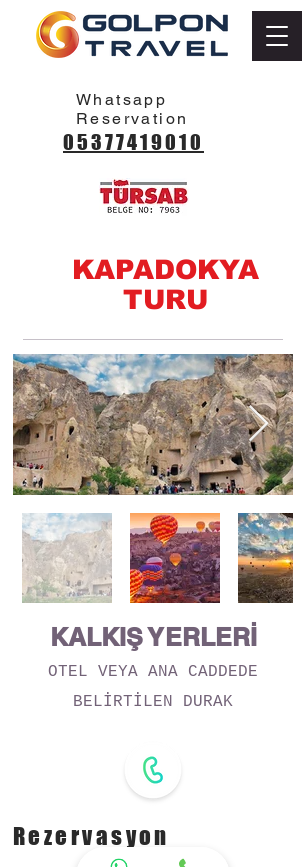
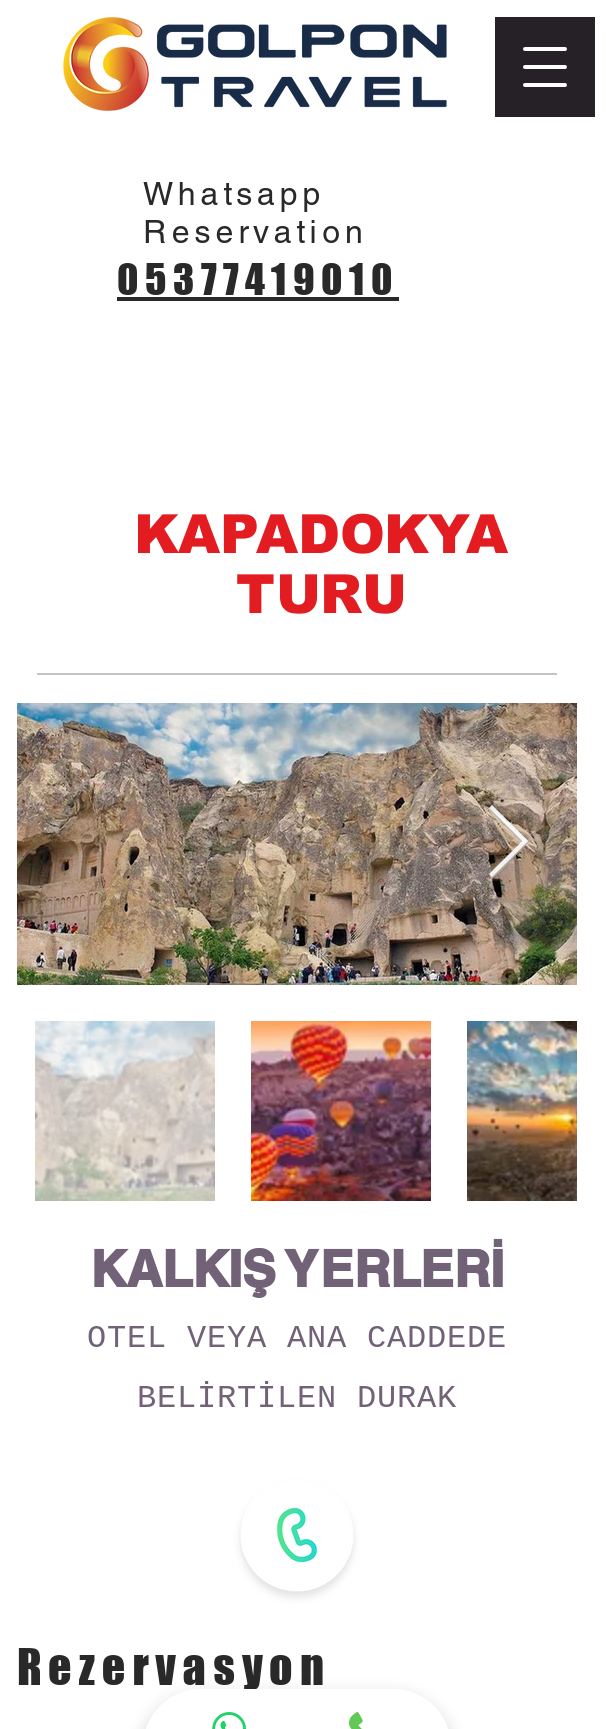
[99,179,189,214] [image] -> none

